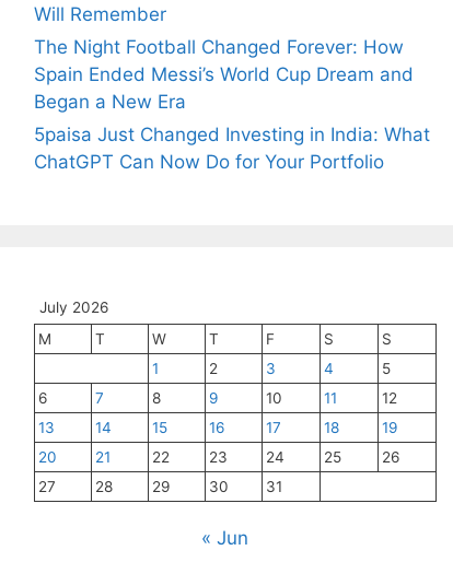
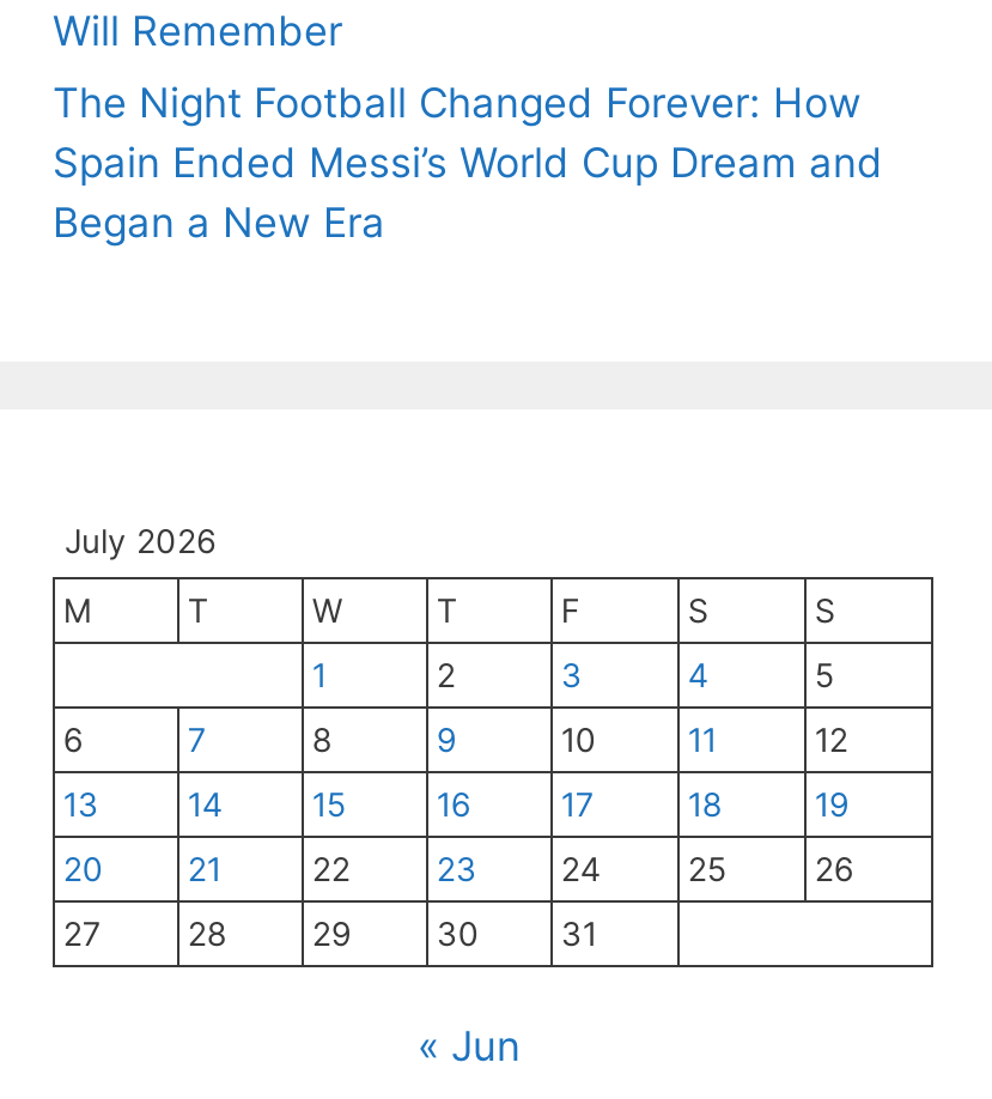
[34,124,430,173] 5paisa Just Changed Investing in India: What | ChatGPT Can Now Do for Your Portfolio -> none

